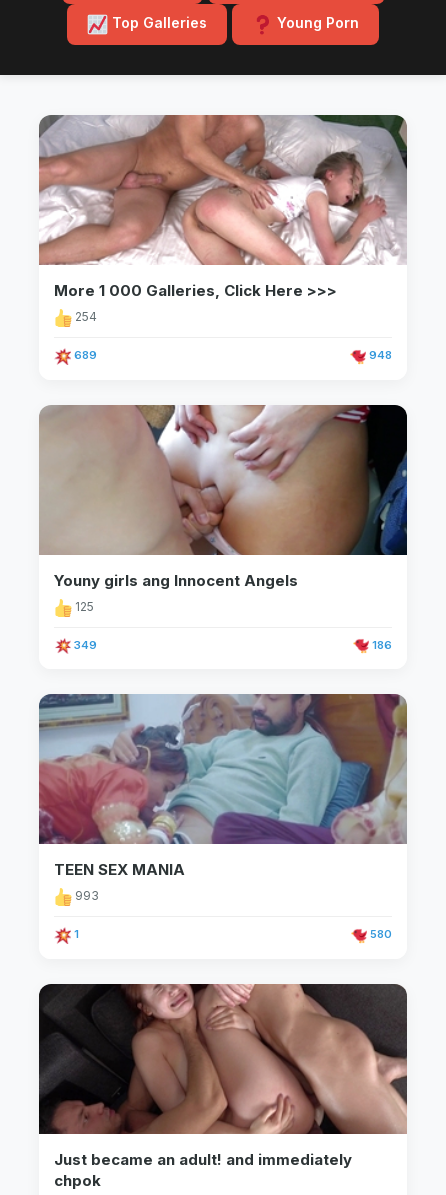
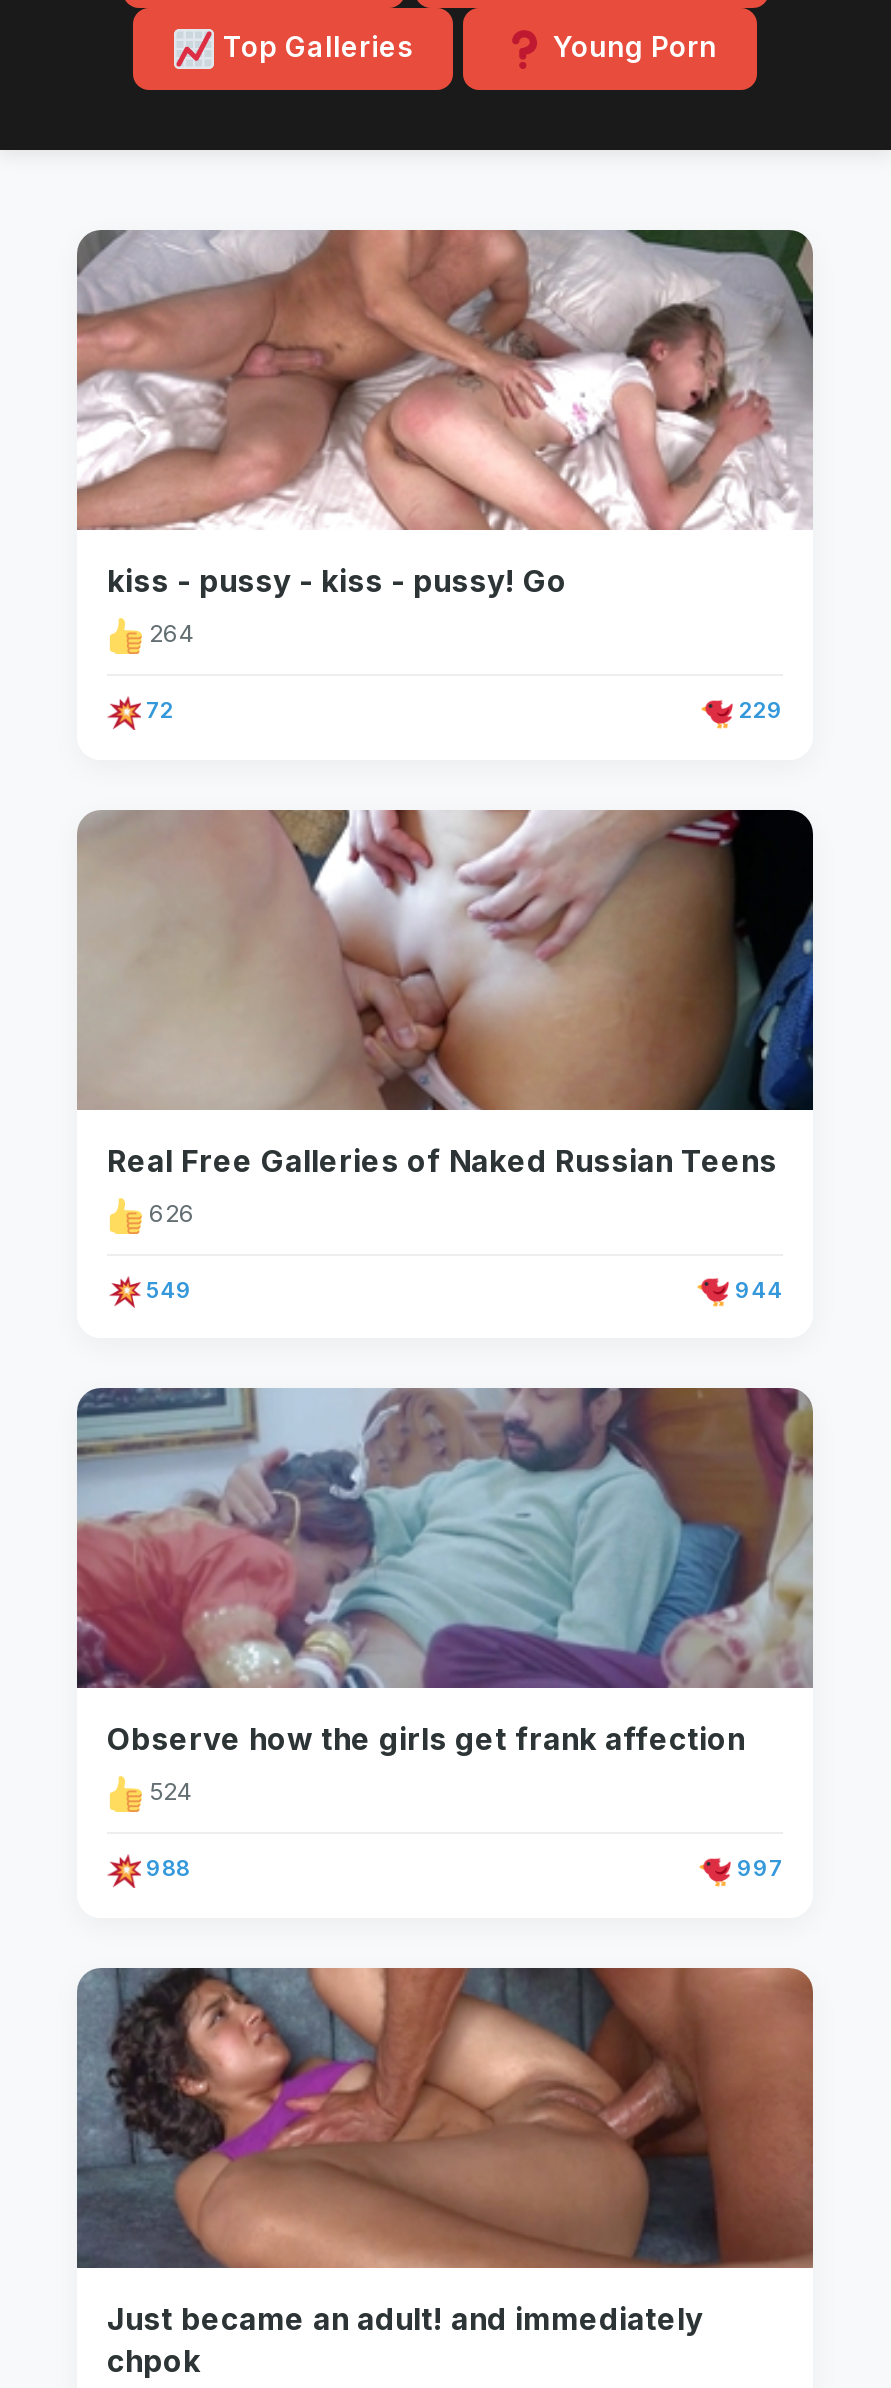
[54,281,337,300] More 1 000 Galleries, Click Here >>> -> [107,562,567,600] kiss - pussy - kiss - pussy! Go
[75,309,97,324] 254 -> [149,619,195,649] 264
[73,348,392,362] 689 | 948 -> [146,696,783,724] 72 | 229
[54,570,298,589] Youny girls ang Innocent Angels -> [107,1141,777,1179] Real Free Galleries of Naked Russian Teens
[75,599,94,614] 125 -> [149,1198,195,1228] 626
[73,638,392,652] 349 | 186 -> [146,1276,783,1304] 549 | 944
[54,860,185,879] TEEN SEX MANIA -> [107,1720,745,1758] Observe how the girls get frank affection
[75,888,99,903] 993 -> [149,1777,193,1807] 524
[73,927,392,941] 1 | 580 -> [146,1854,783,1882] 988 | 997
[38,983,408,1135] [image] -> [75,1966,815,2270] [image]

